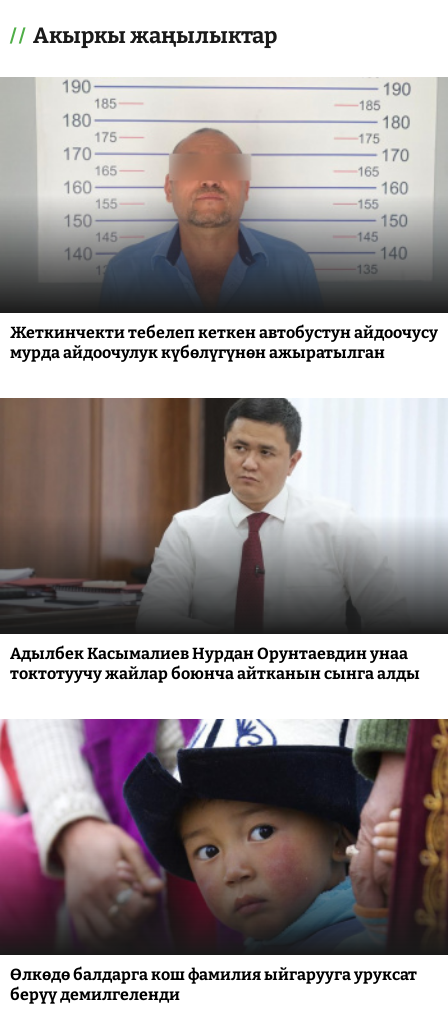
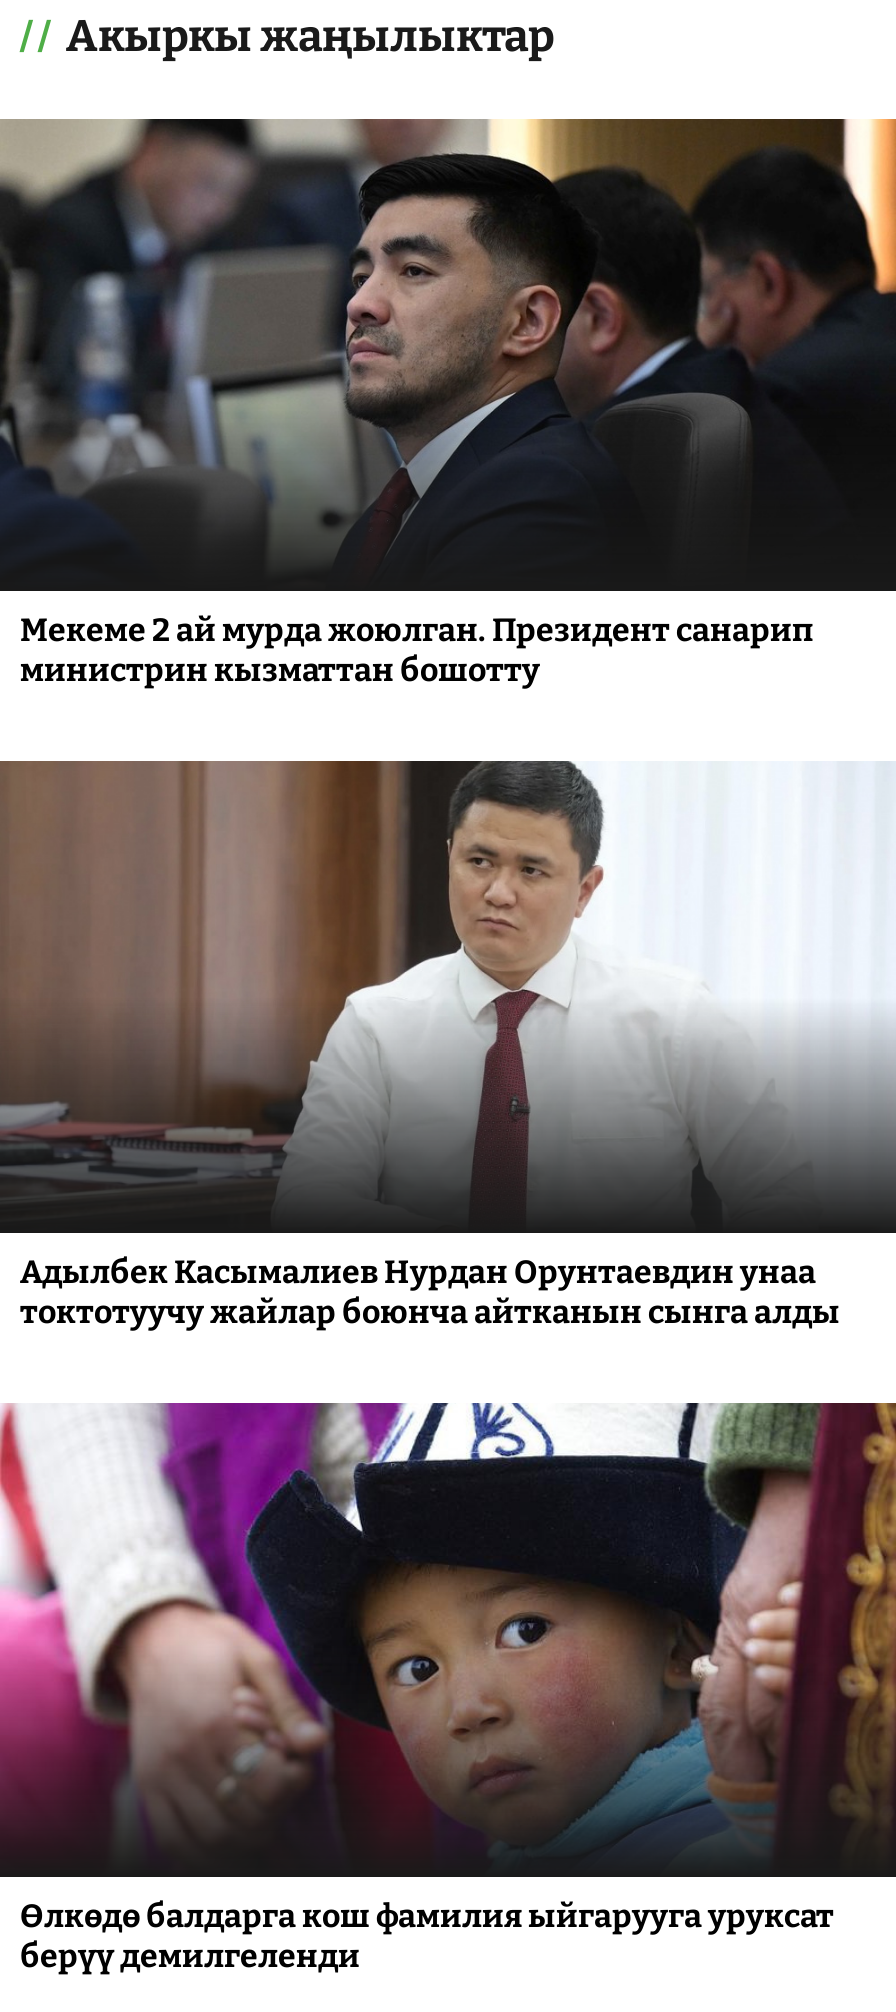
[3,76,445,362] [image] | Жеткинчекти тебелеп кеткен автобустун айдоочусу | мурда айдоочулук күбөлүгүнөн ажыратылган -> [6,116,890,690] [image] | Мекеме 2 ай мурда жоюлган. Президент санарип | министрин кызматтан бошотту

